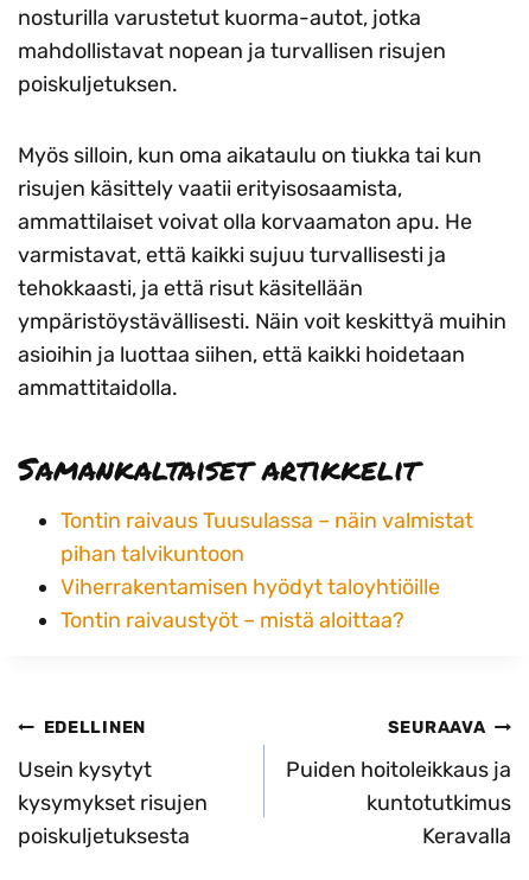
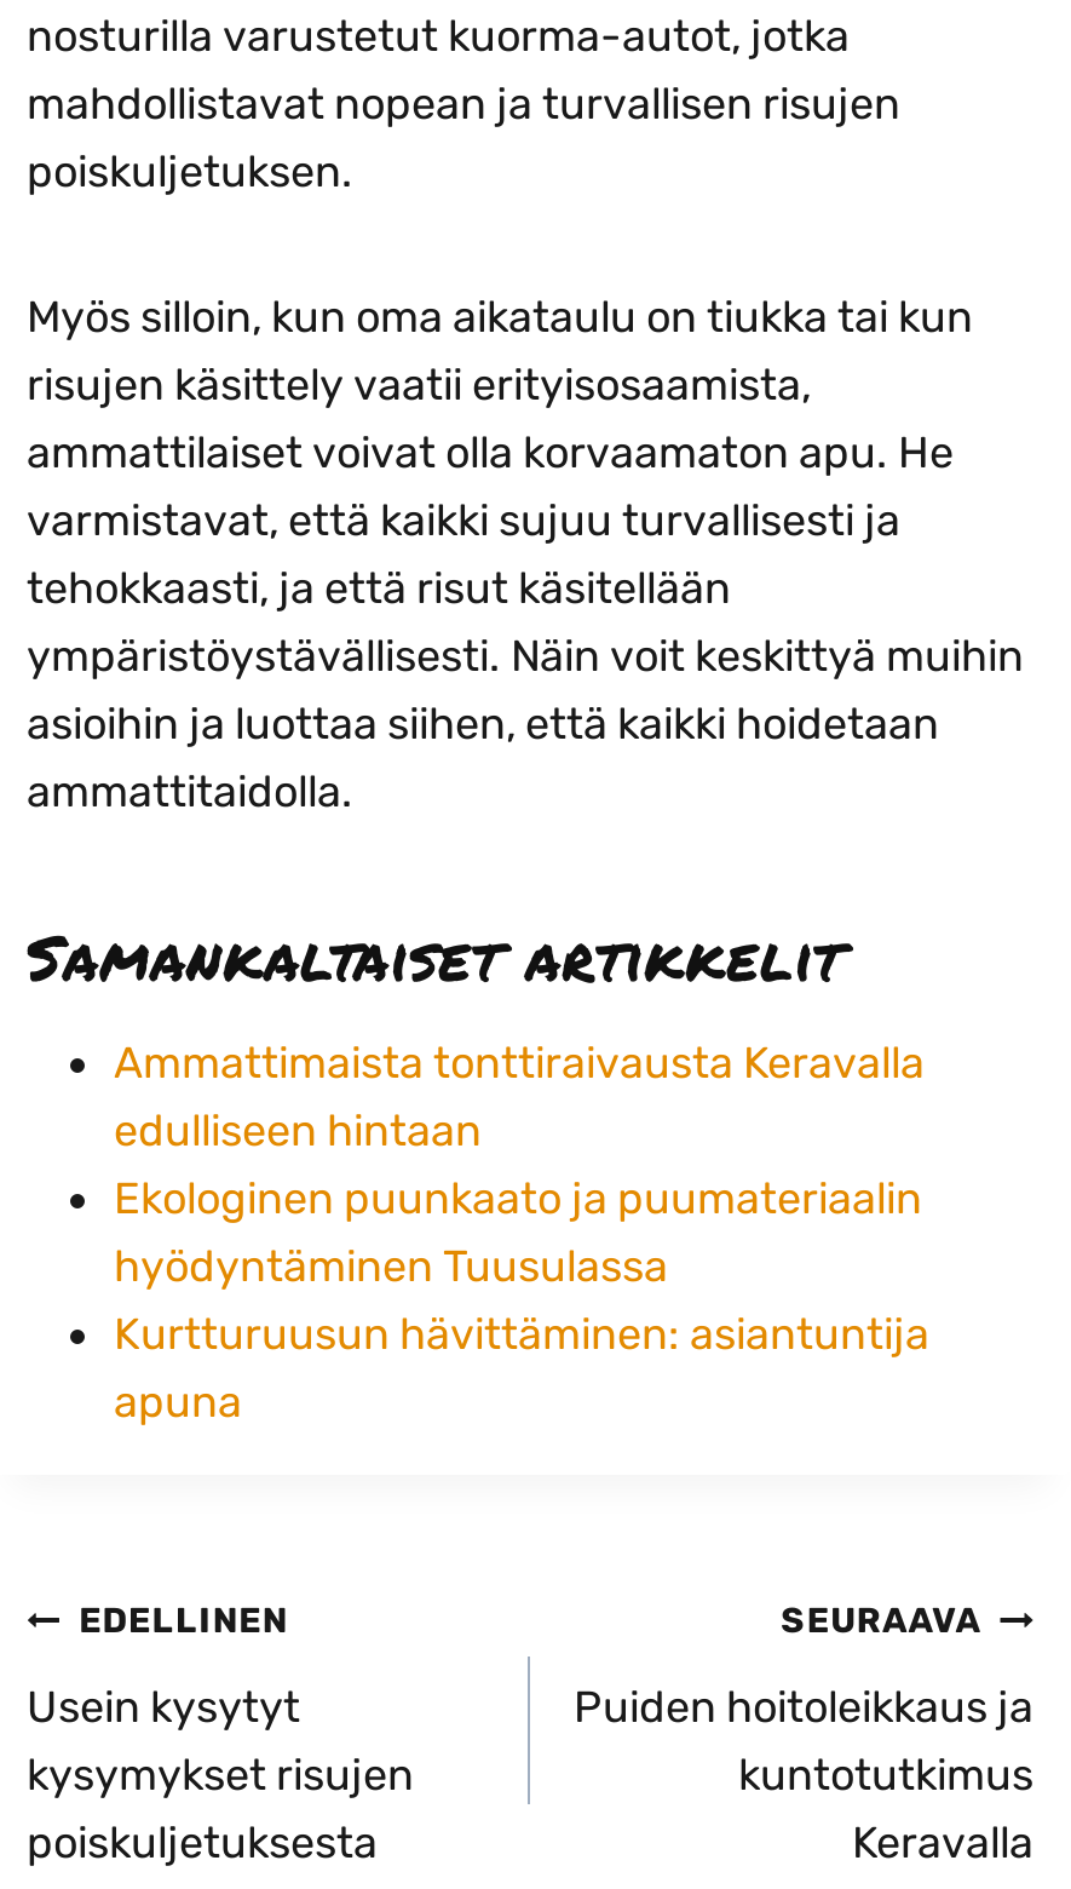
[60,508,473,634] Tontin raivaus Tuusulassa – näin valmistat | pihan talvikuntoon | Viherrakentamisen hyödyt taloyhtiöille | Tontin raivaustyöt – mistä aloittaa? -> [114,1037,929,1429] Ammattimaista tonttiraivausta Keravalla | edulliseen hintaan | Ekologinen puunkaato ja puumateriaalin | hyödyntäminen Tuusulassa | Kurtturuusun hävittäminen: asiantuntija | apuna

